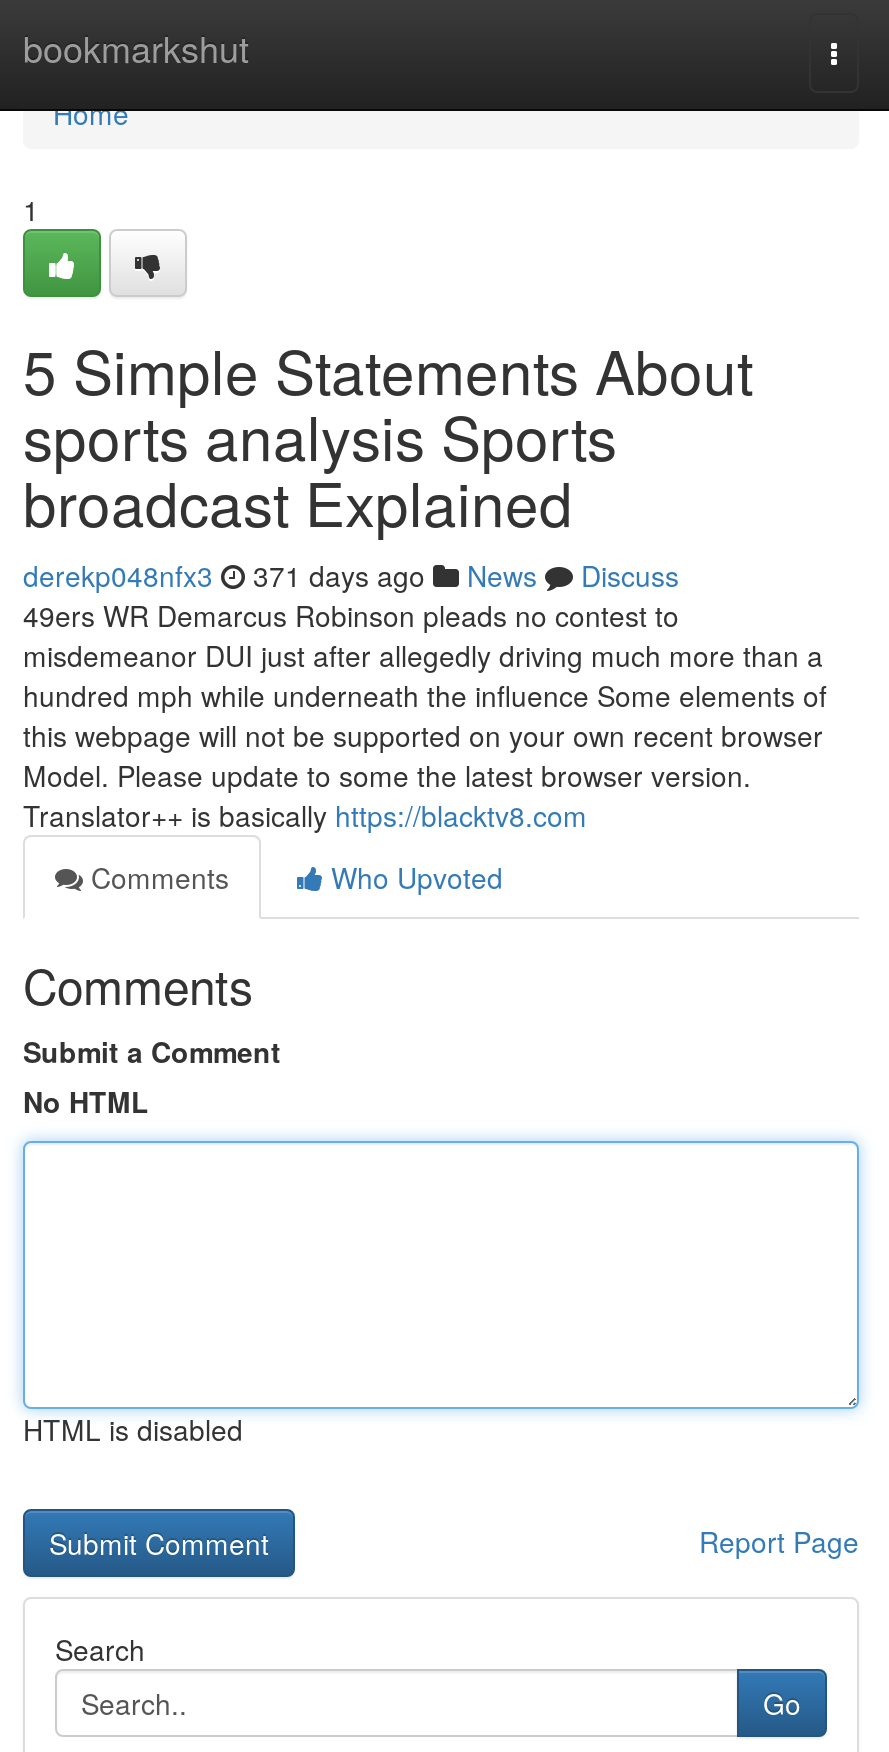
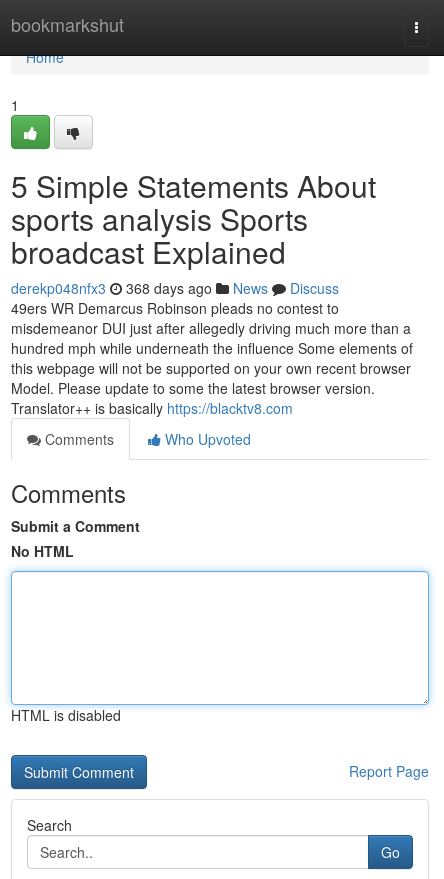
[23,555,679,595] derekp048nfx3 371 days ago News Discuss -> [11,278,339,298] derekp048nfx3 368 days ago News Discuss

